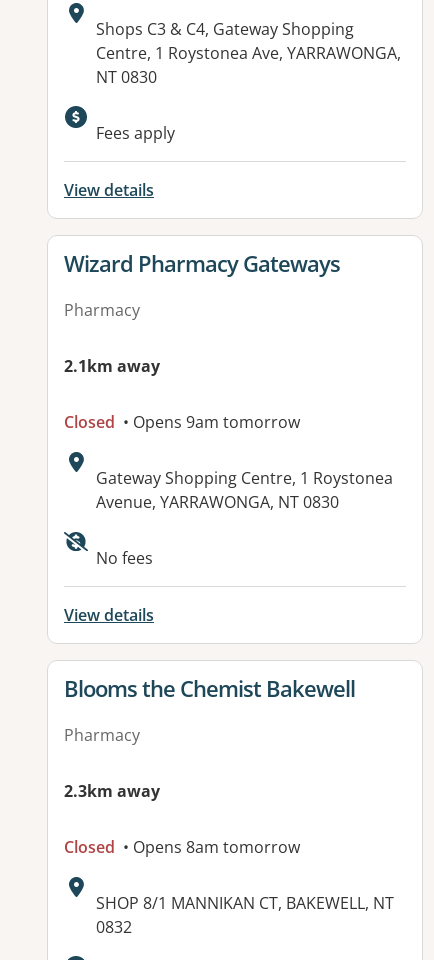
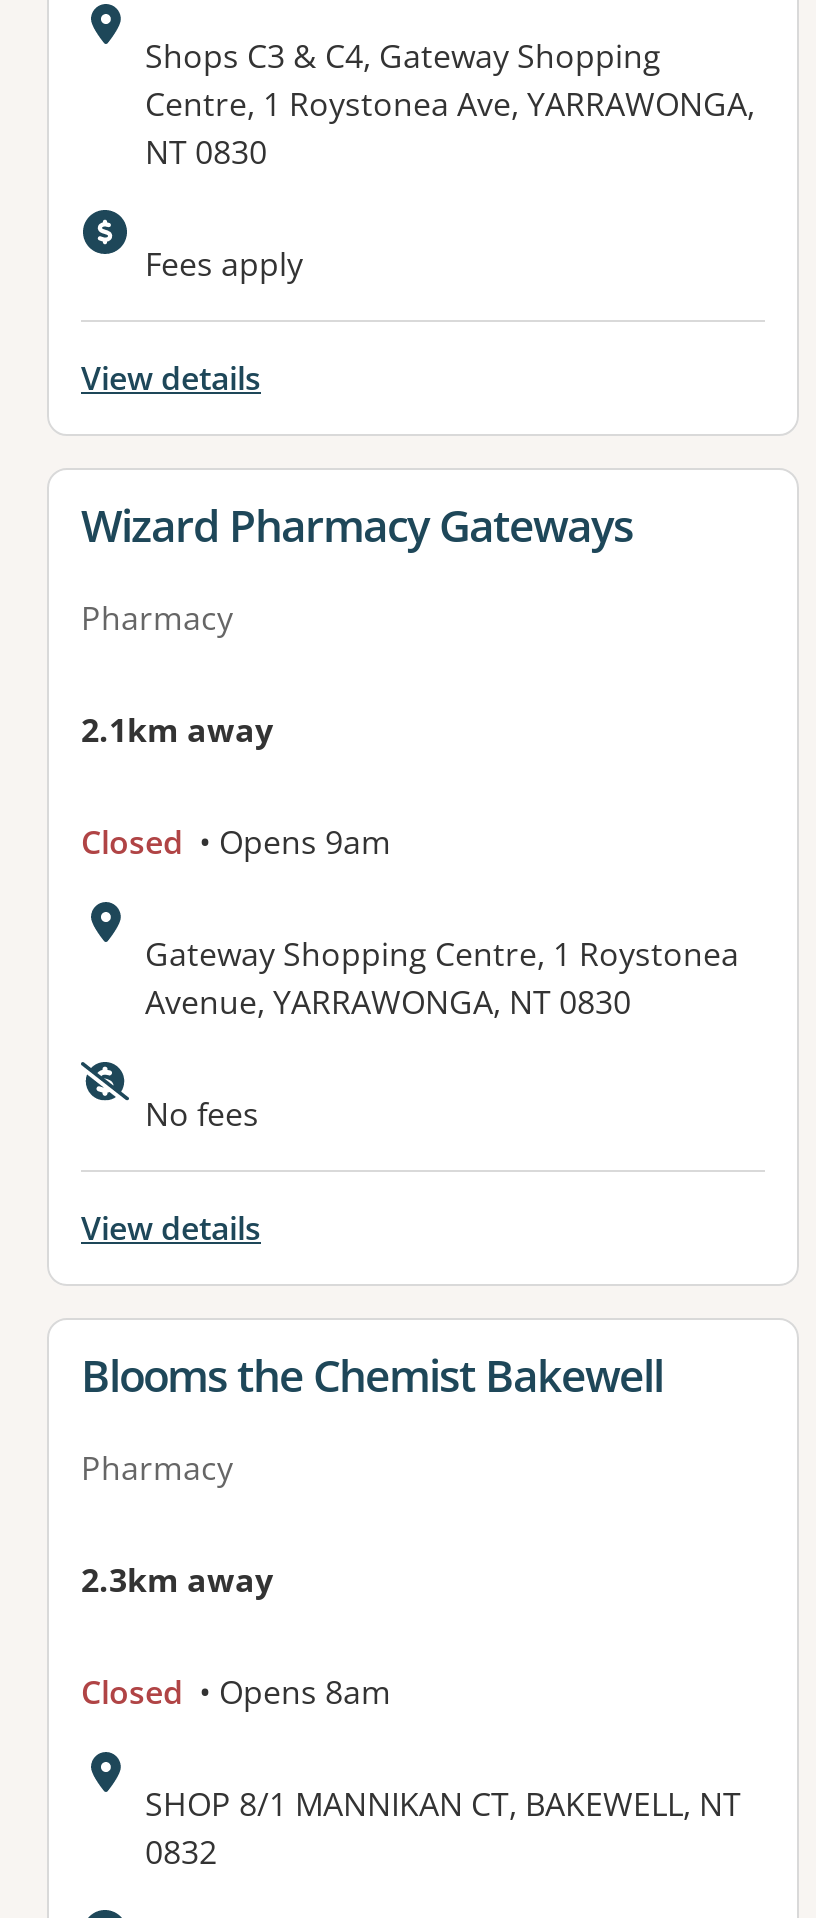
[64,411,300,433] Closed • Opens 9am tomorrow -> [81,821,391,865] Closed • Opens 9am
[64,836,300,858] Closed • Opens 8am tomorrow -> [81,1671,391,1715] Closed • Opens 8am

